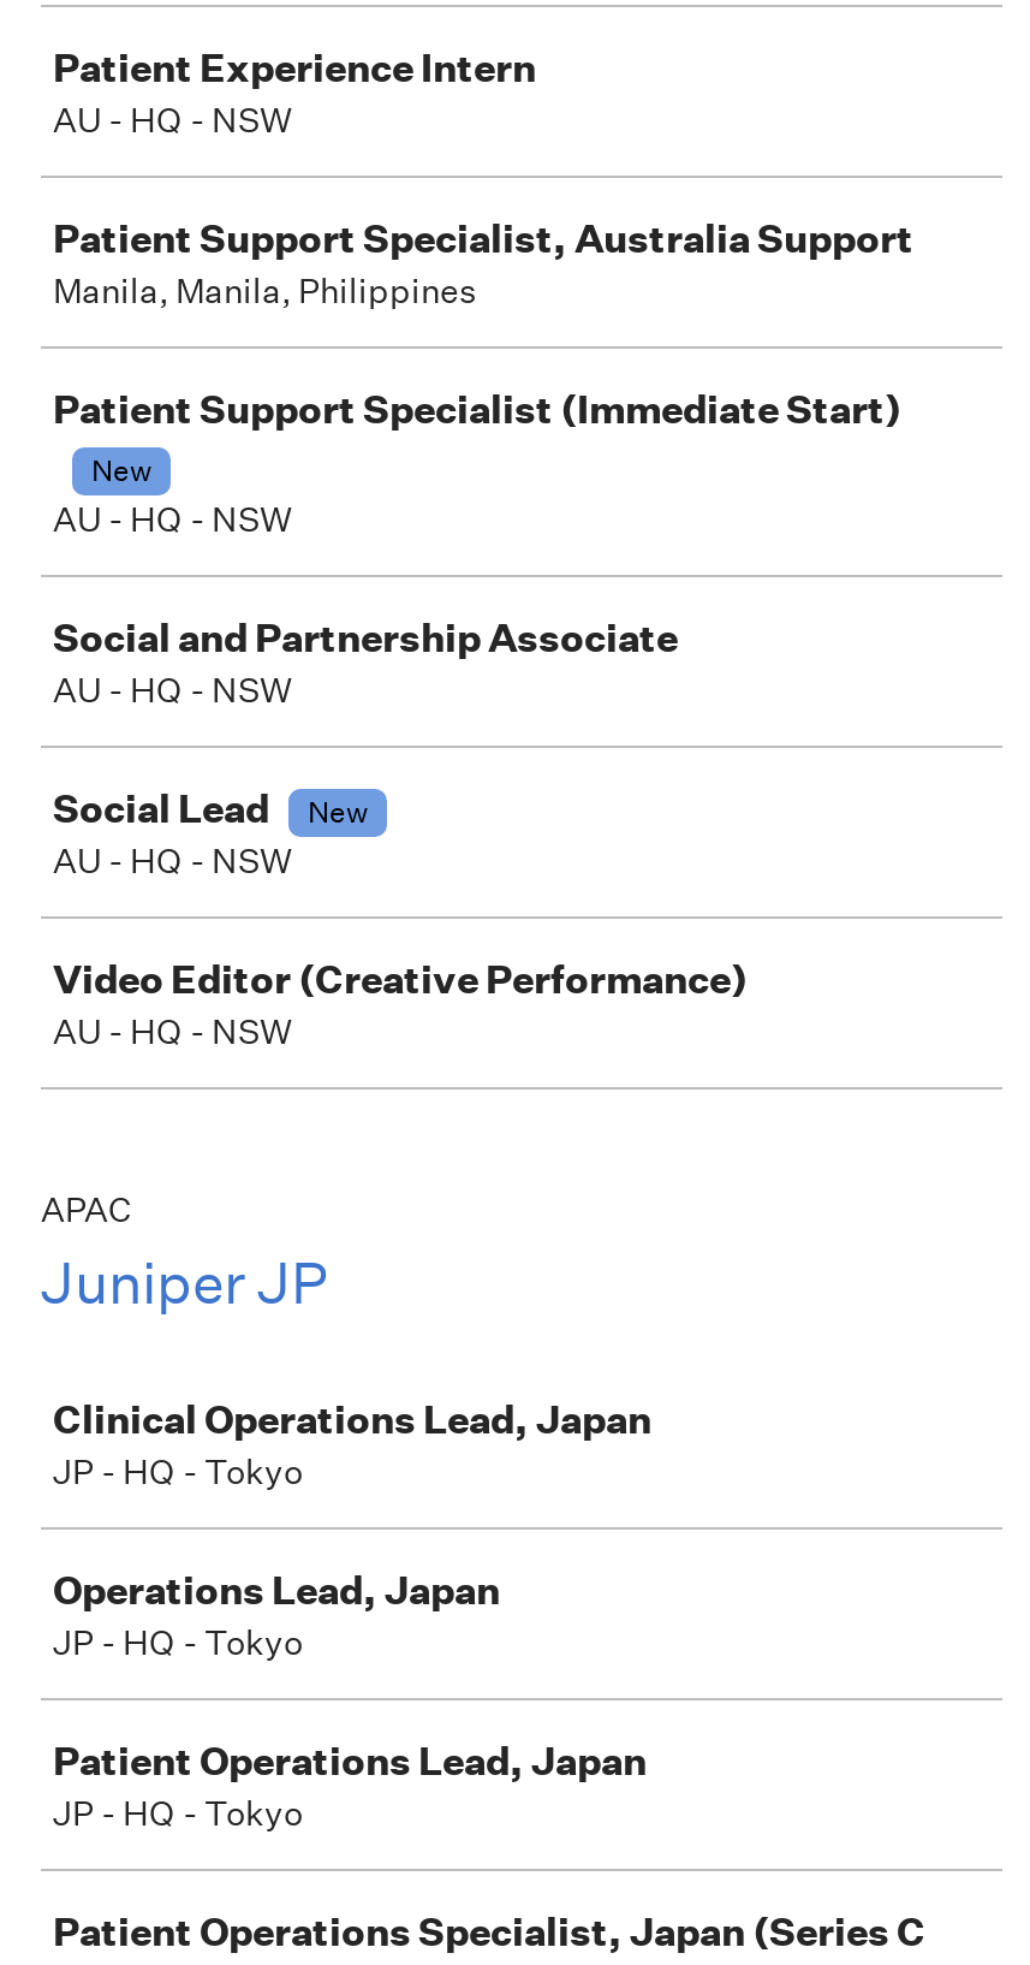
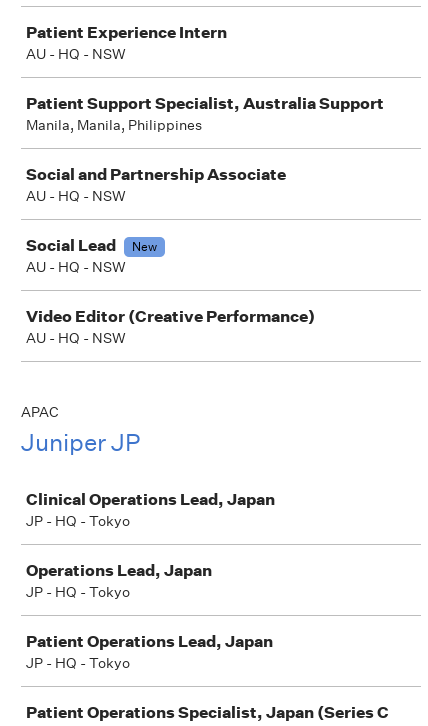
[53,386,901,542] Patient Support Specialist (Immediate Start) | New | AU - HQ - NSW -> none

